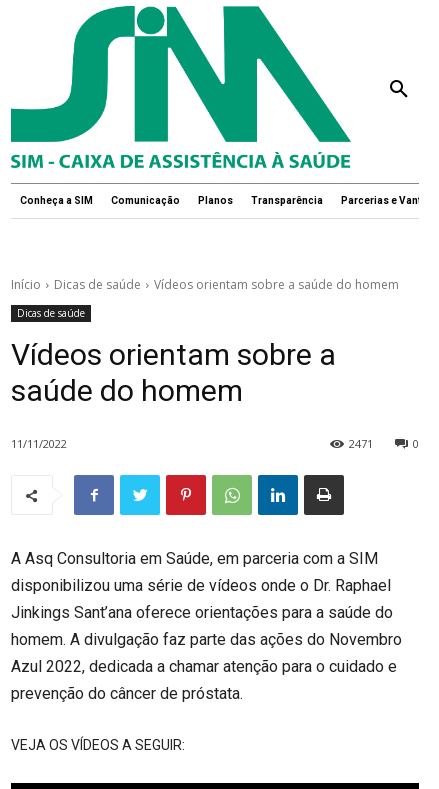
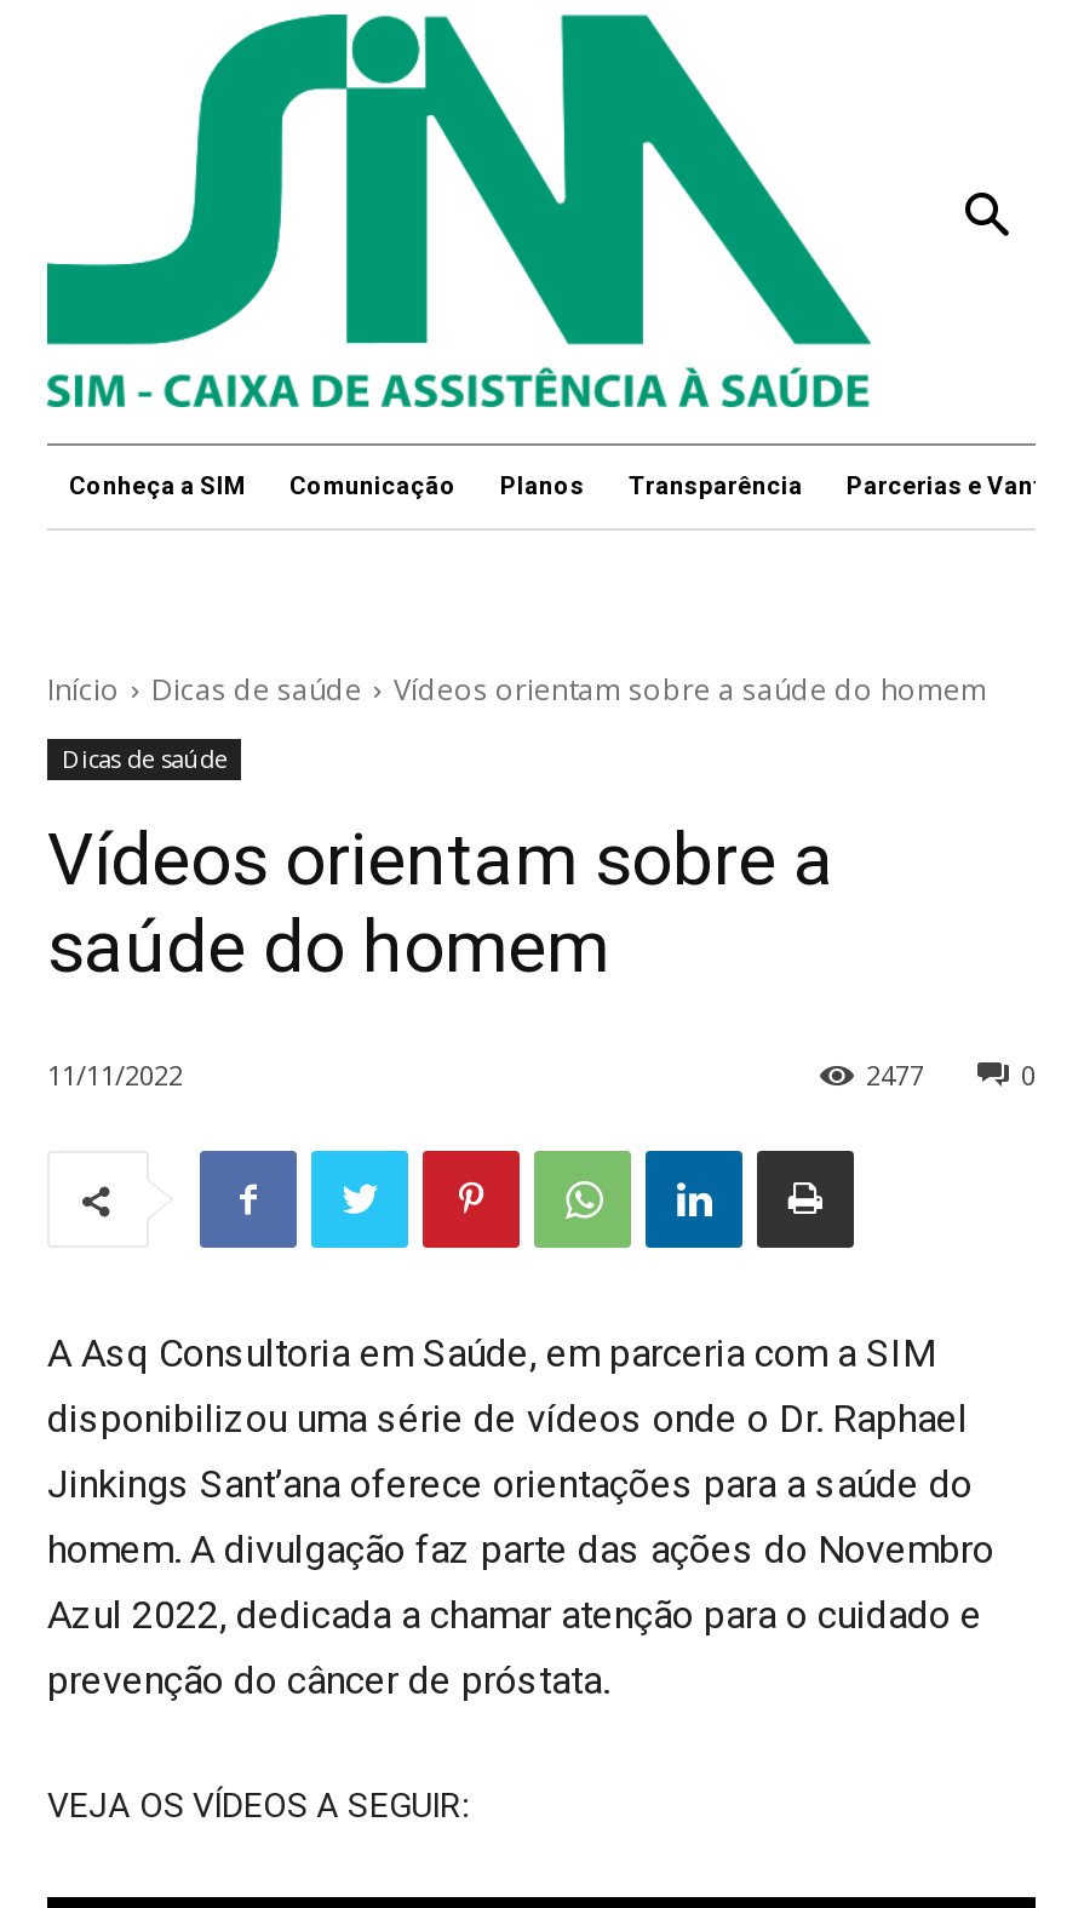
[349,436,373,451] 2471 -> [866,1057,924,1093] 2477

